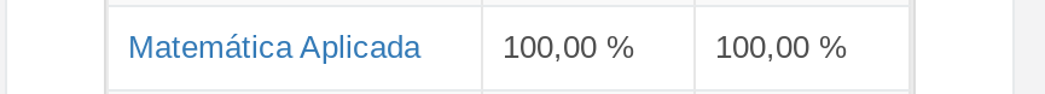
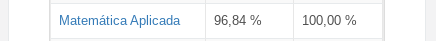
[503,28,635,64] 100,00 % -> [214,12,262,27] 96,84 %

